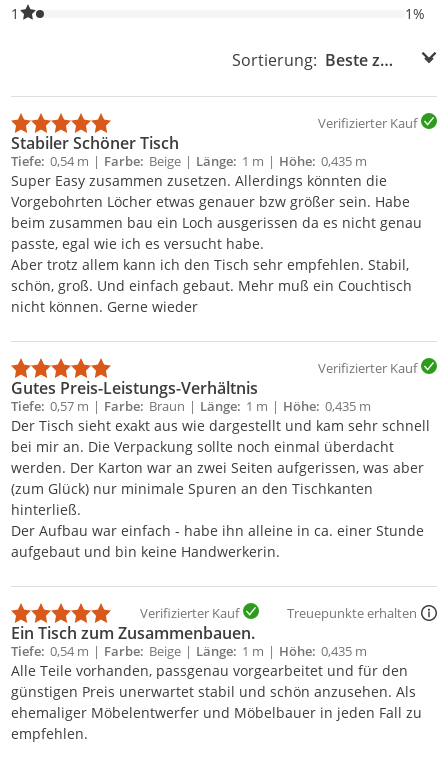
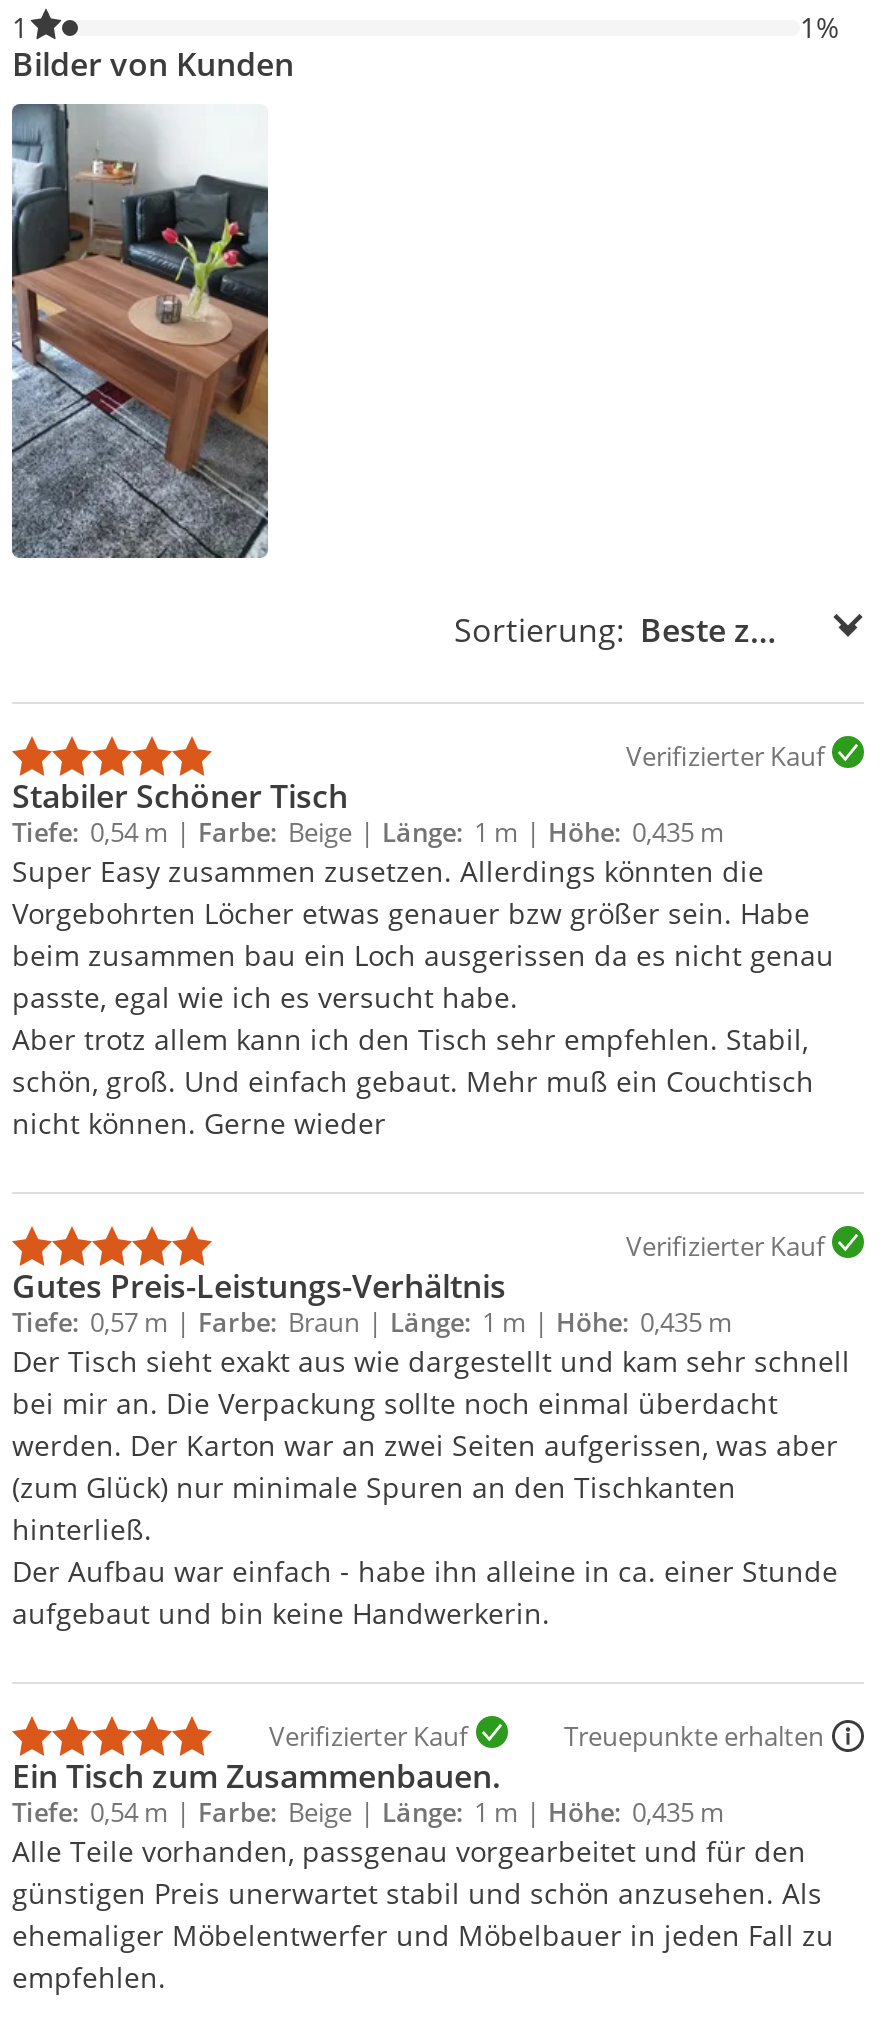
none -> [10,102,270,560] [image]
none -> [12,42,294,86] Bilder von Kunden

